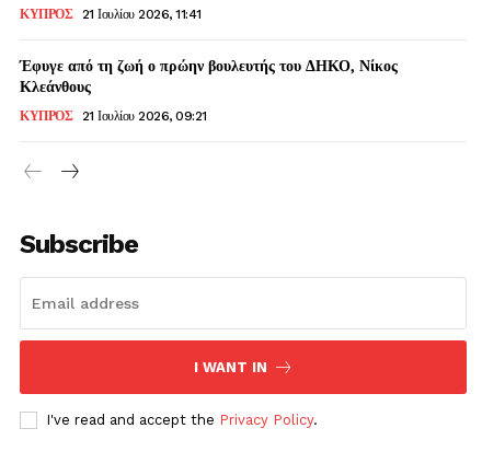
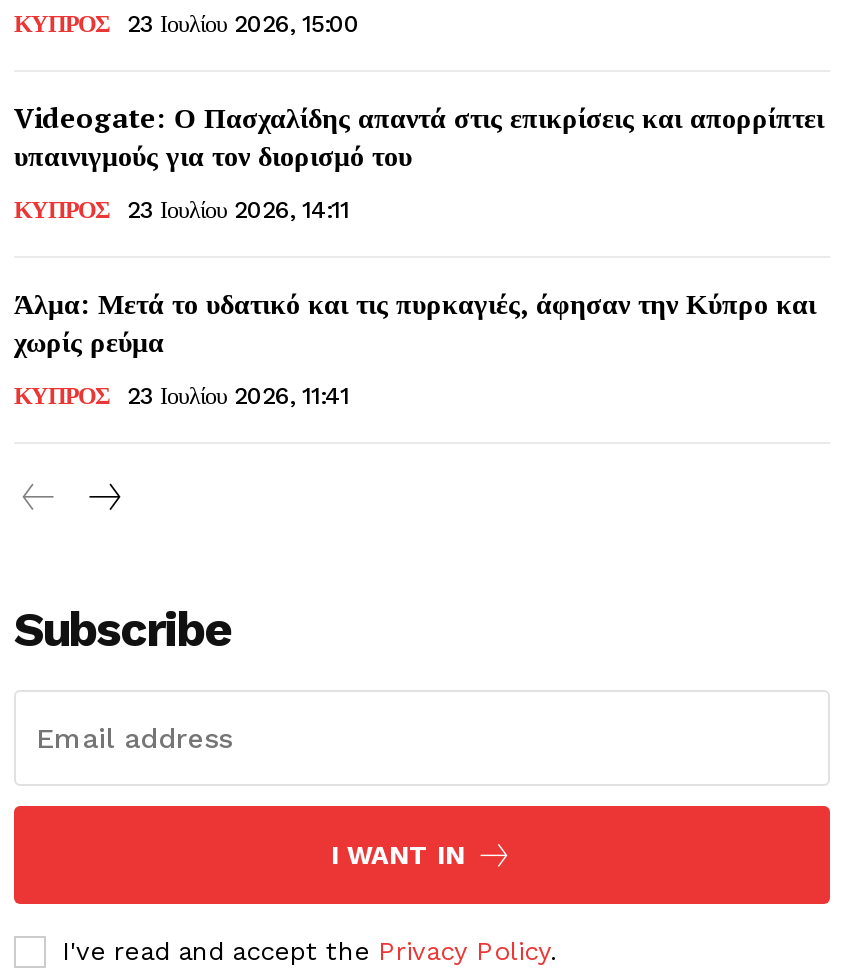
[20,7,201,22] ΚΥΠΡΟΣ 21 Ιουλίου 2026, 11:41 -> [14,10,359,38] ΚΥΠΡΟΣ 23 Ιουλίου 2026, 15:00
[20,55,398,96] Έφυγε από τη ζωή ο πρώην βουλευτής του ΔΗΚΟ, Νίκος | Κλεάνθους -> [14,98,824,174] Videogate: Ο Πασχαλίδης απαντά στις επικρίσεις και απορρίπτει | υπαινιγμούς για τον διορισμό του
[82,108,206,124] 21 Ιουλίου 2026, 09:21 -> [14,196,816,410] 23 Ιουλίου 2026, 14:11 | Άλμα: Μετά το υδατικό και τις πυρκαγιές, άφησαν την Κύπρο και | χωρίς ρεύμα | ΚΥΠΡΟΣ | 23 Ιουλίου 2026, 11:41

